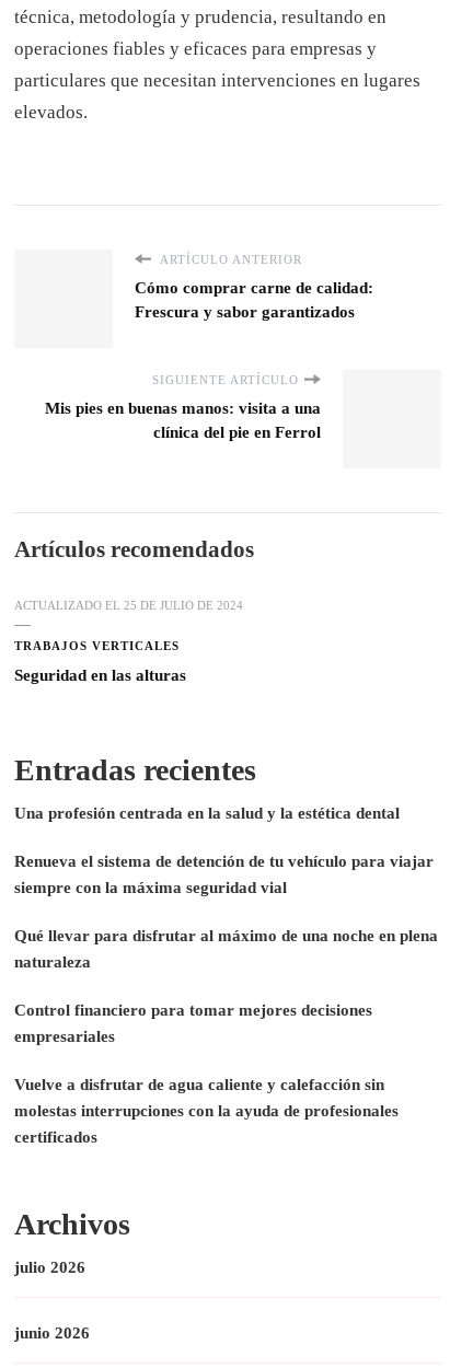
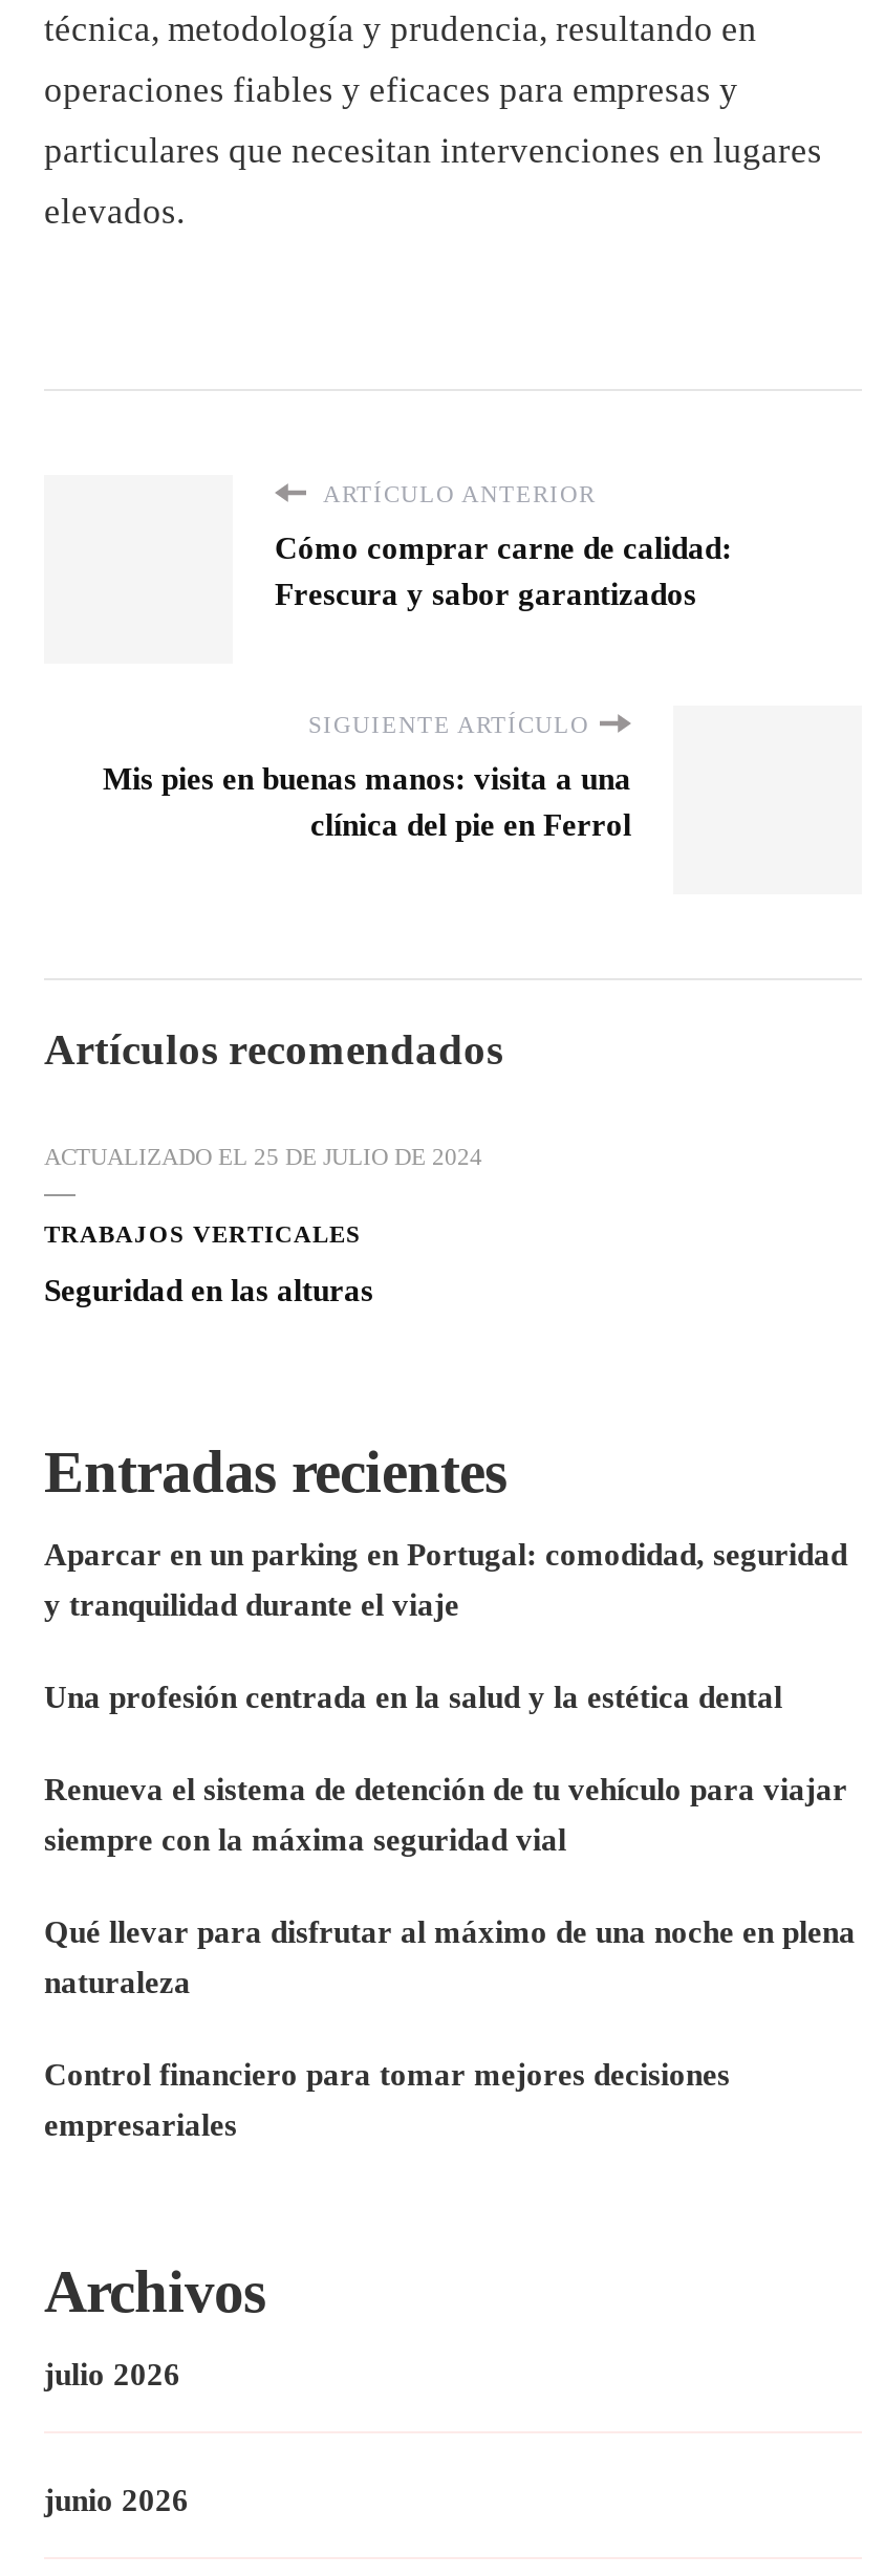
none -> [44,1538,847,1622] Aparcar en un parking en Portugal: comodidad, seguridad | y tranquilidad durante el viaje
moved [14,804,438,1045] -> [44,1681,856,2142]: Una profesión centrada en la salud y la estética dental | Renueva el sistema de detención de tu vehículo para viajar | siempre con la máxima seguridad vial | Qué llevar para disfrutar al máximo de una noche en plena | naturaleza | Control financiero para tomar mejores decisiones | empresariales
[14,1076,399,1146] Vuelve a disfrutar de agua caliente y calefacción sin | molestas interrupciones con la ayuda de profesionales | certificados -> none

